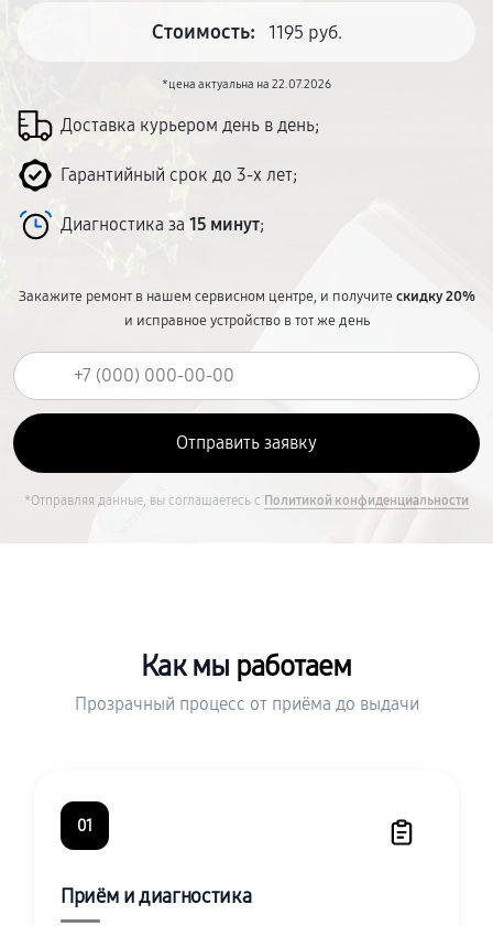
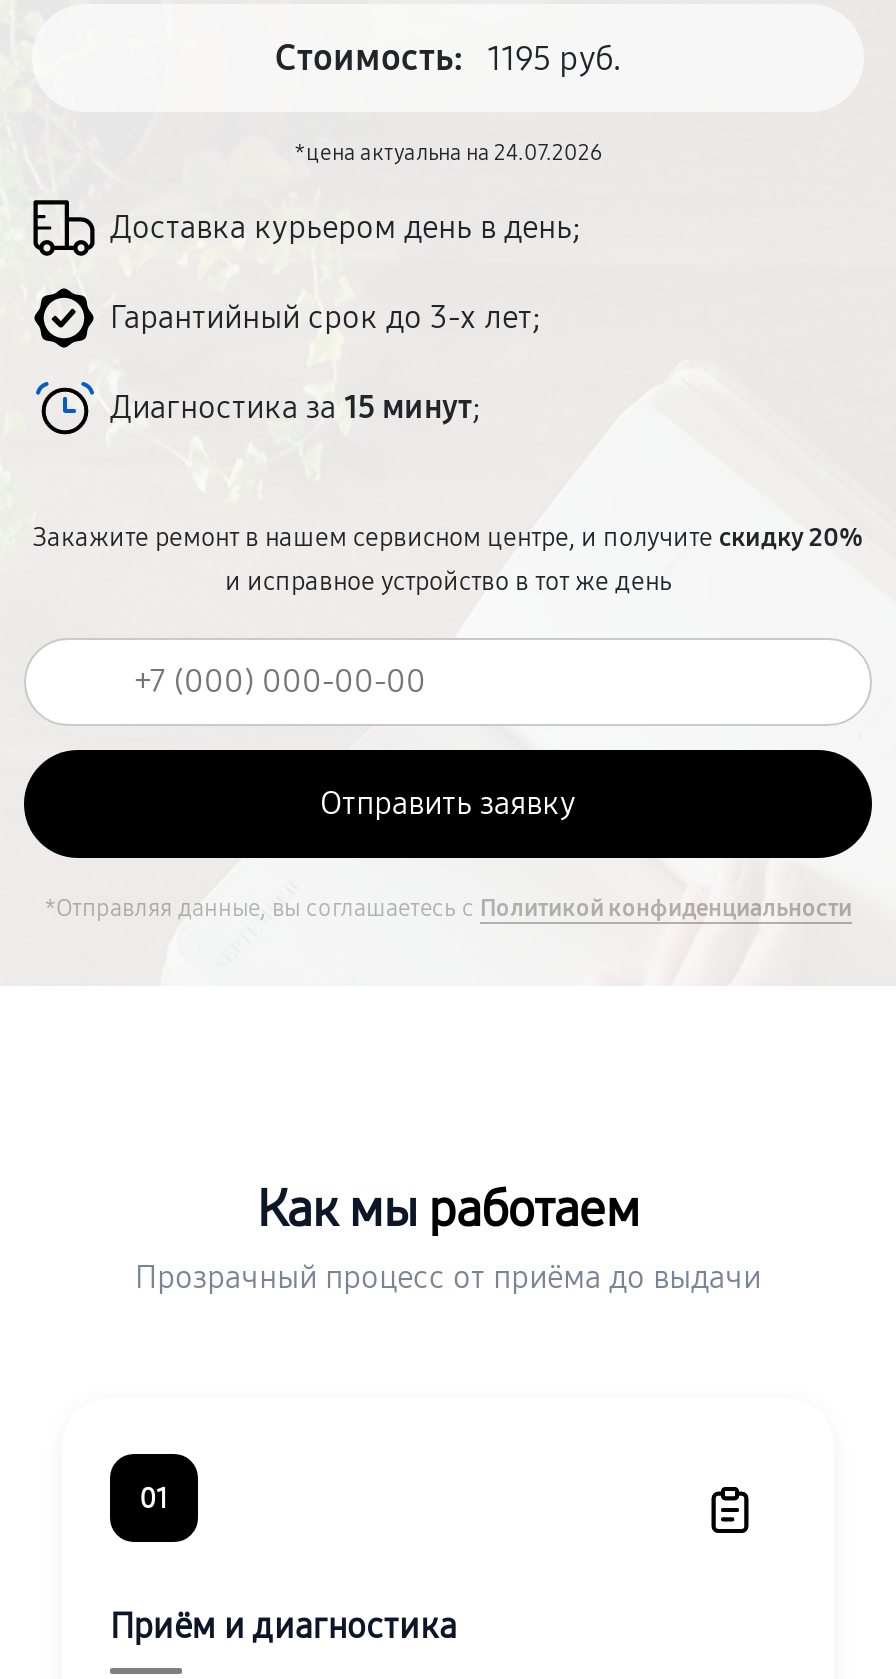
[162,77,331,91] *цена актуальна на 22.07.2026 -> [294,140,602,166] *цена актуальна на 24.07.2026

